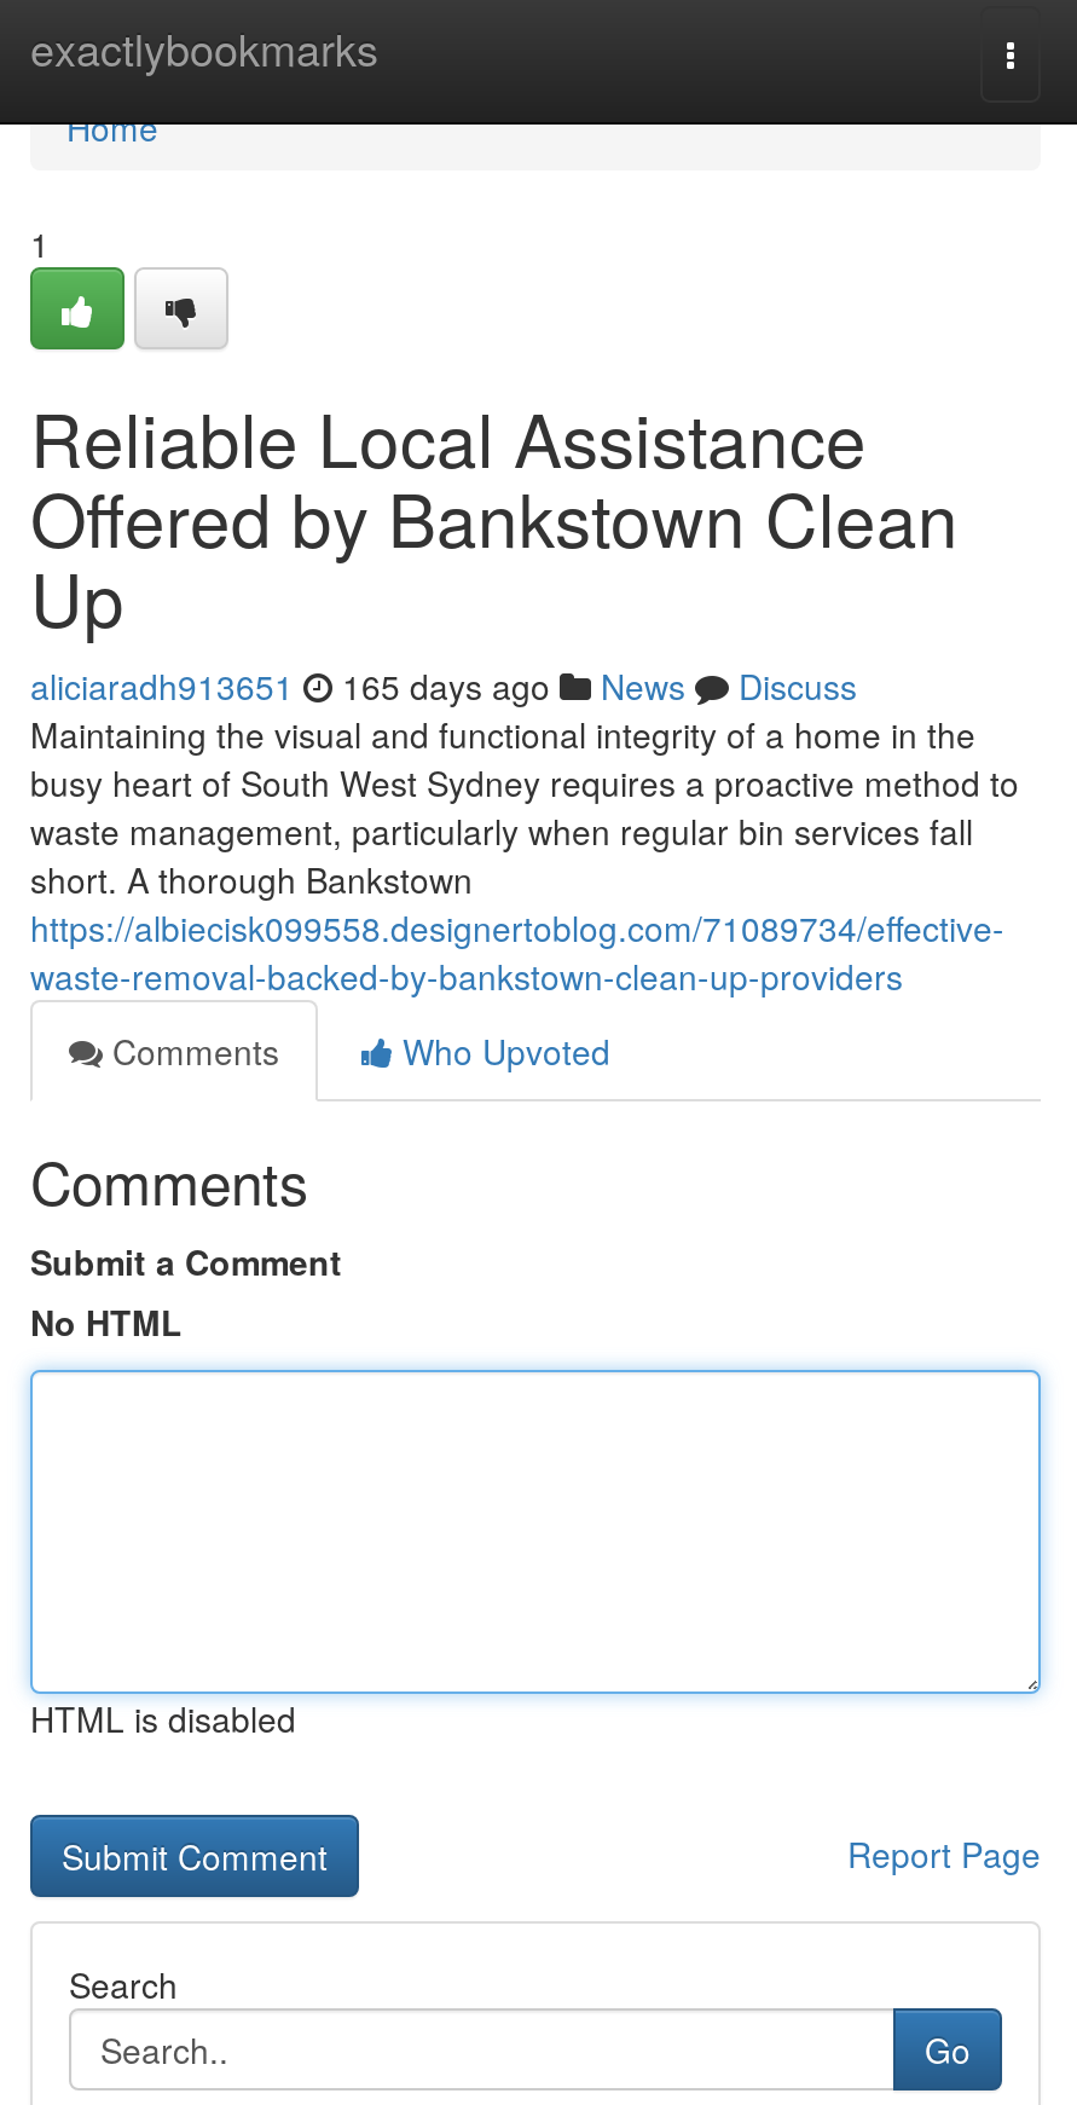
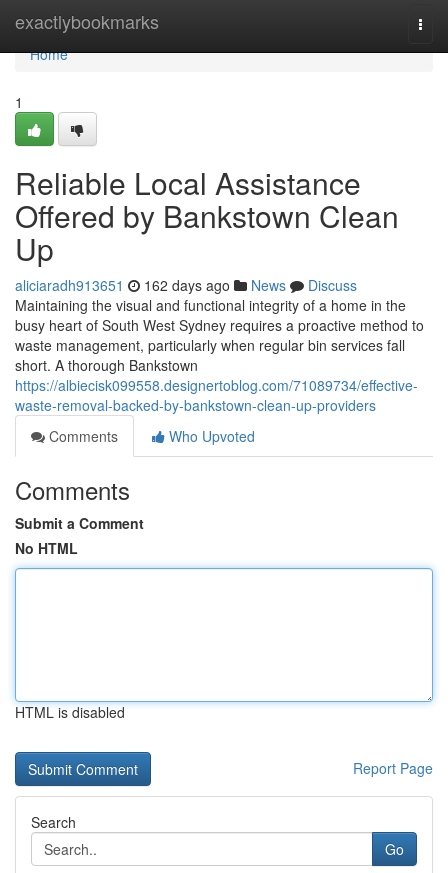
[30,661,857,710] aliciaradh913651 165 days ago News Discuss -> [15,275,357,295] aliciaradh913651 162 days ago News Discuss

